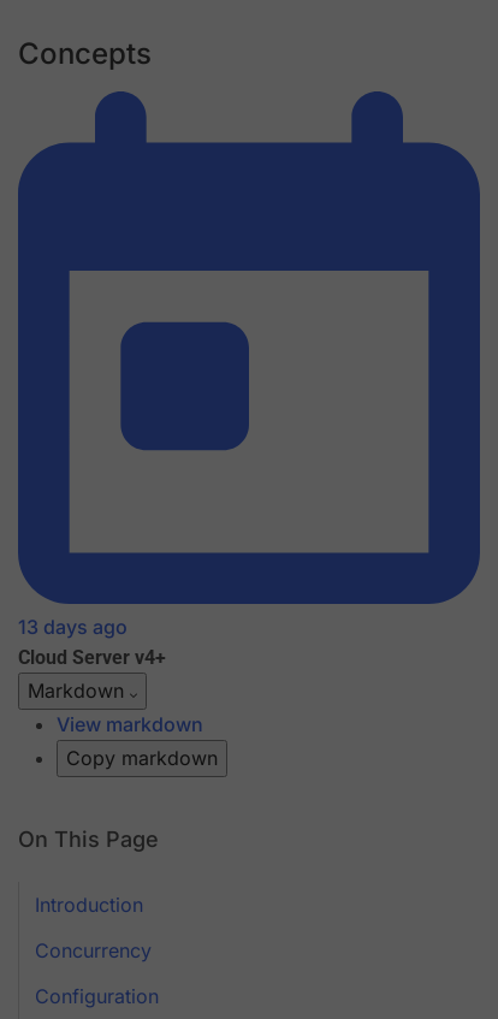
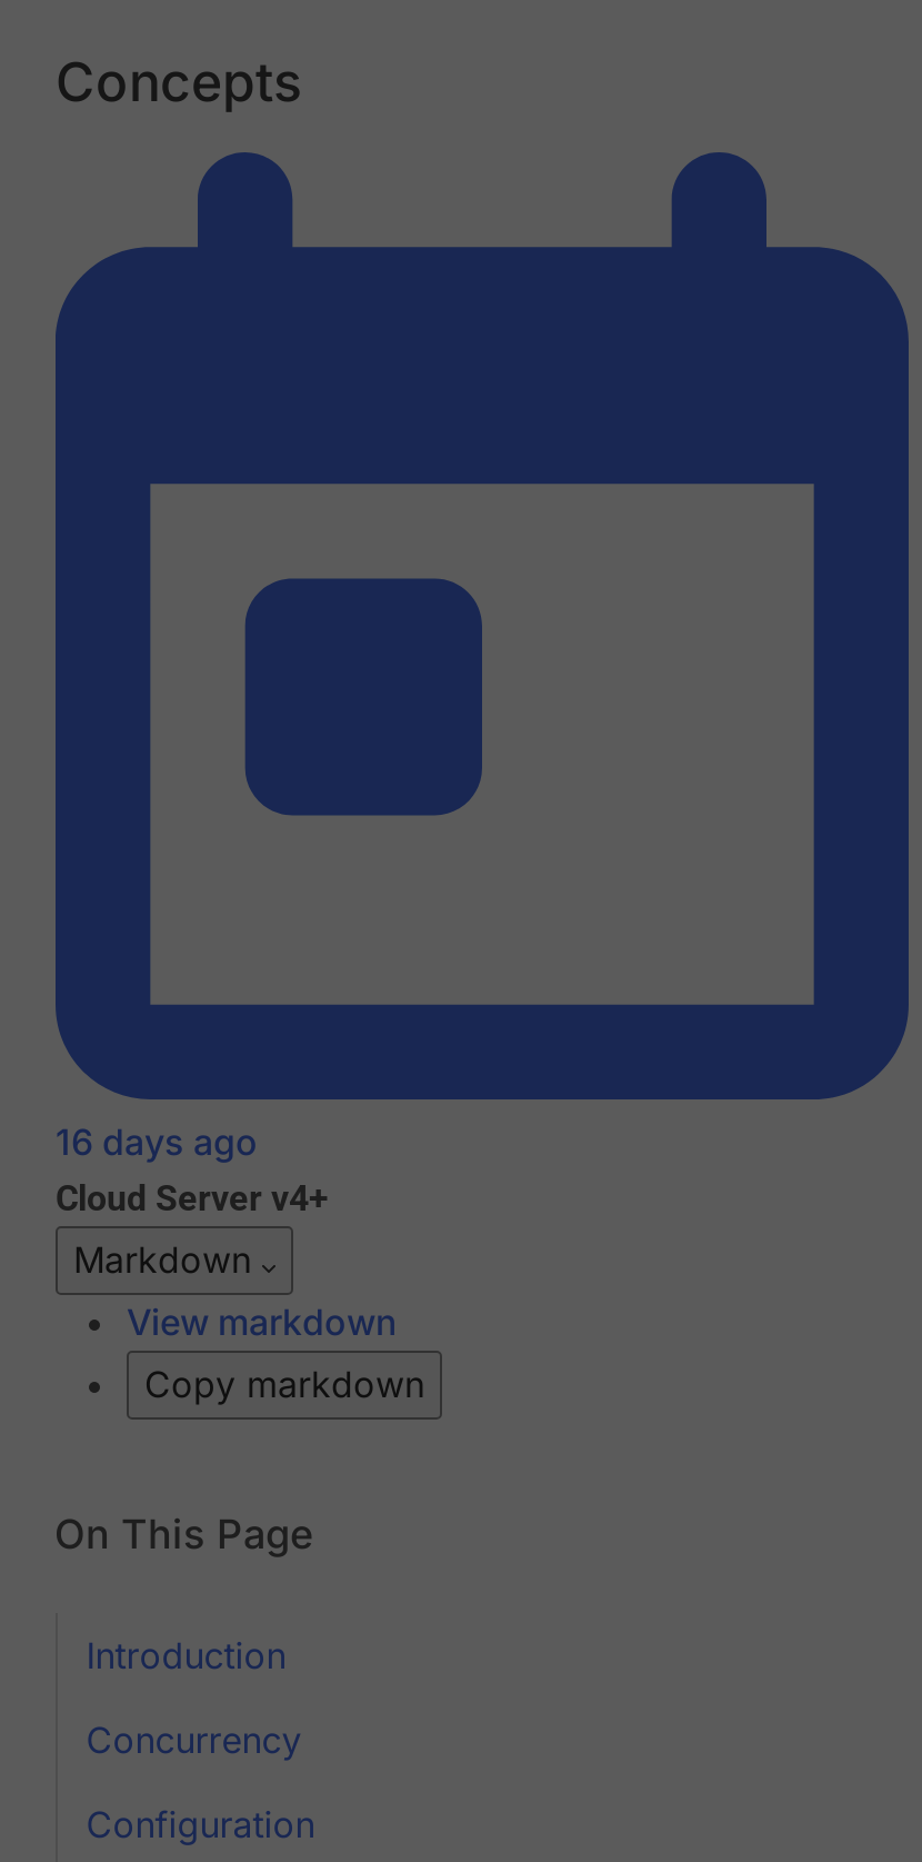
[18,615,128,639] 13 days ago -> [56,1121,258,1165] 16 days ago

